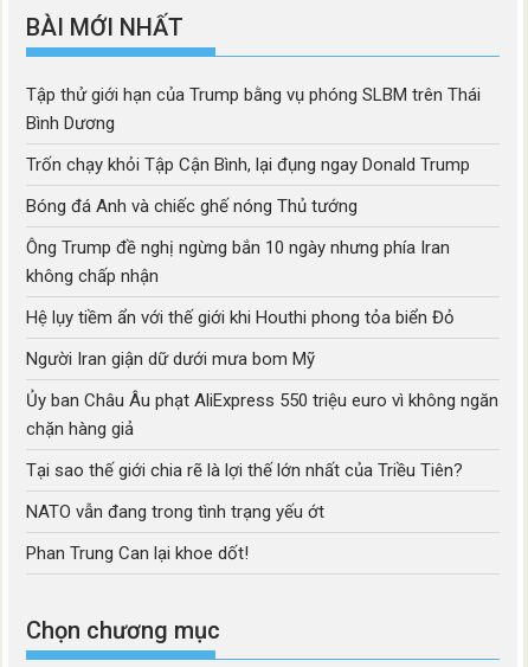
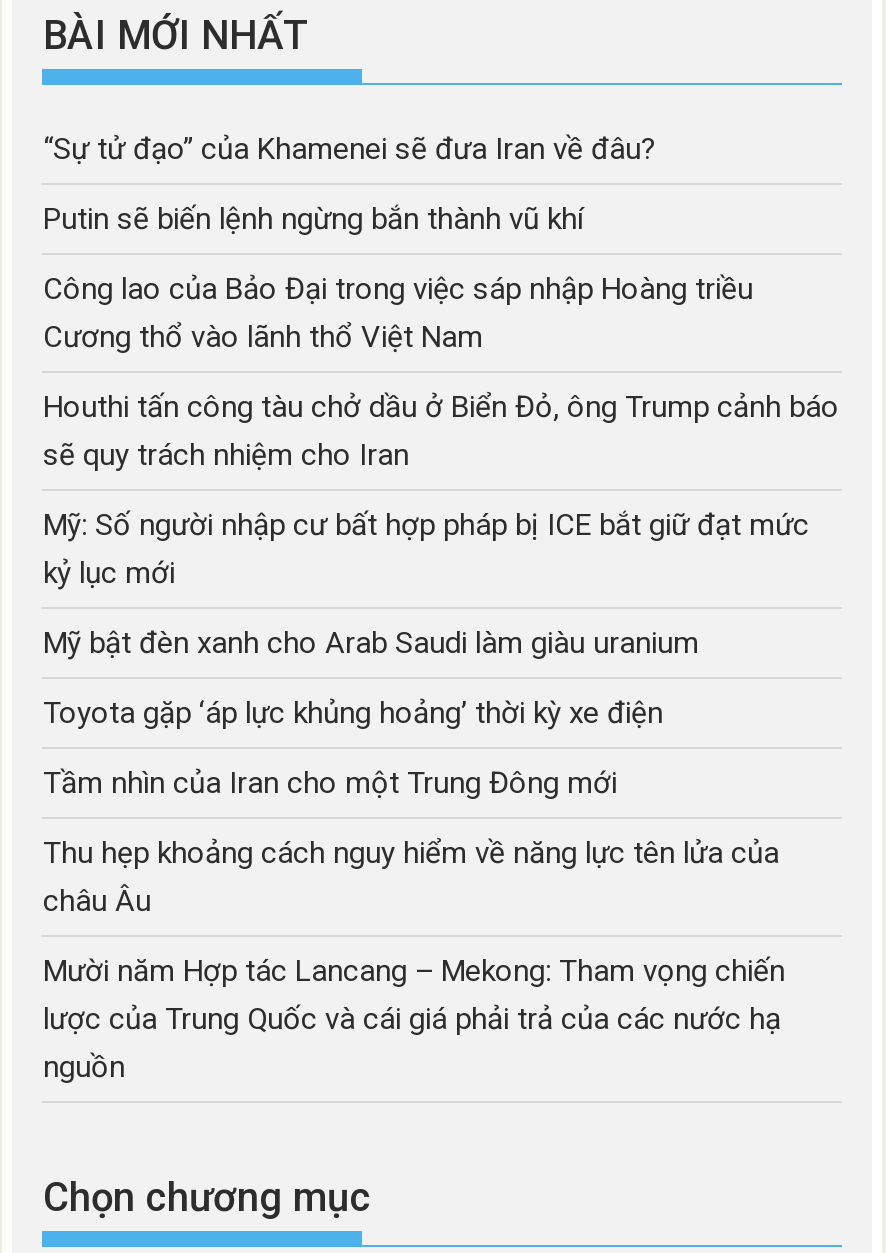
[27,84,481,134] Tập thử giới hạn của Trump bằng vụ phóng SLBM trên Thái | Bình Dương -> [43,131,657,167] “Sự tử đạo” của Khamenei sẽ đưa Iran về đâu?
[27,154,471,176] Trốn chạy khỏi Tập Cận Bình, lại đụng ngay Donald Trump -> [43,201,583,237] Putin sẽ biến lệnh ngừng bắn thành vũ khí
[27,196,358,217] Bóng đá Anh và chiếc ghế nóng Thủ tướng -> [43,271,753,355] Công lao của Bảo Đại trong việc sáp nhập Hoàng triều | Cương thổ vào lãnh thổ Việt Nam
[27,237,450,287] Ông Trump đề nghị ngừng bắn 10 ngày nhưng phía Iran | không chấp nhận -> [43,389,839,473] Houthi tấn công tàu chở dầu ở Biển Đỏ, ông Trump cảnh báo | sẽ quy trách nhiệm cho Iran
[27,307,455,328] Hệ lụy tiềm ẩn với thế giới khi Houthi phong tỏa biển Đỏ -> [43,507,809,591] Mỹ: Số người nhập cư bất hợp pháp bị ICE bắt giữ đạt mức | kỷ lục mới
[27,349,315,370] Người Iran giận dữ dưới mưa bom Mỹ -> [43,625,699,661] Mỹ bật đèn xanh cho Arab Saudi làm giàu uranium
[27,390,499,440] Ủy ban Châu Âu phạt AliExpress 550 triệu euro vì không ngăn | chặn hàng giả -> [43,695,663,731] Toyota gặp ‘áp lực khủng hoảng’ thời kỳ xe điện
[27,460,463,481] Tại sao thế giới chia rẽ là lợi thế lớn nhất của Triều Tiên? -> [43,765,617,801] Tầm nhìn của Iran cho một Trung Đông mới
[27,501,325,523] NATO vẫn đang trong tình trạng yếu ớt -> [43,835,779,919] Thu hẹp khoảng cách nguy hiểm về năng lực tên lửa của | châu Âu
[27,543,249,564] Phan Trung Can lại khoe dốt! -> [43,953,785,1085] Mười năm Hợp tác Lancang – Mekong: Tham vọng chiến | lược của Trung Quốc và cái giá phải trả của các nước hạ | nguồn

